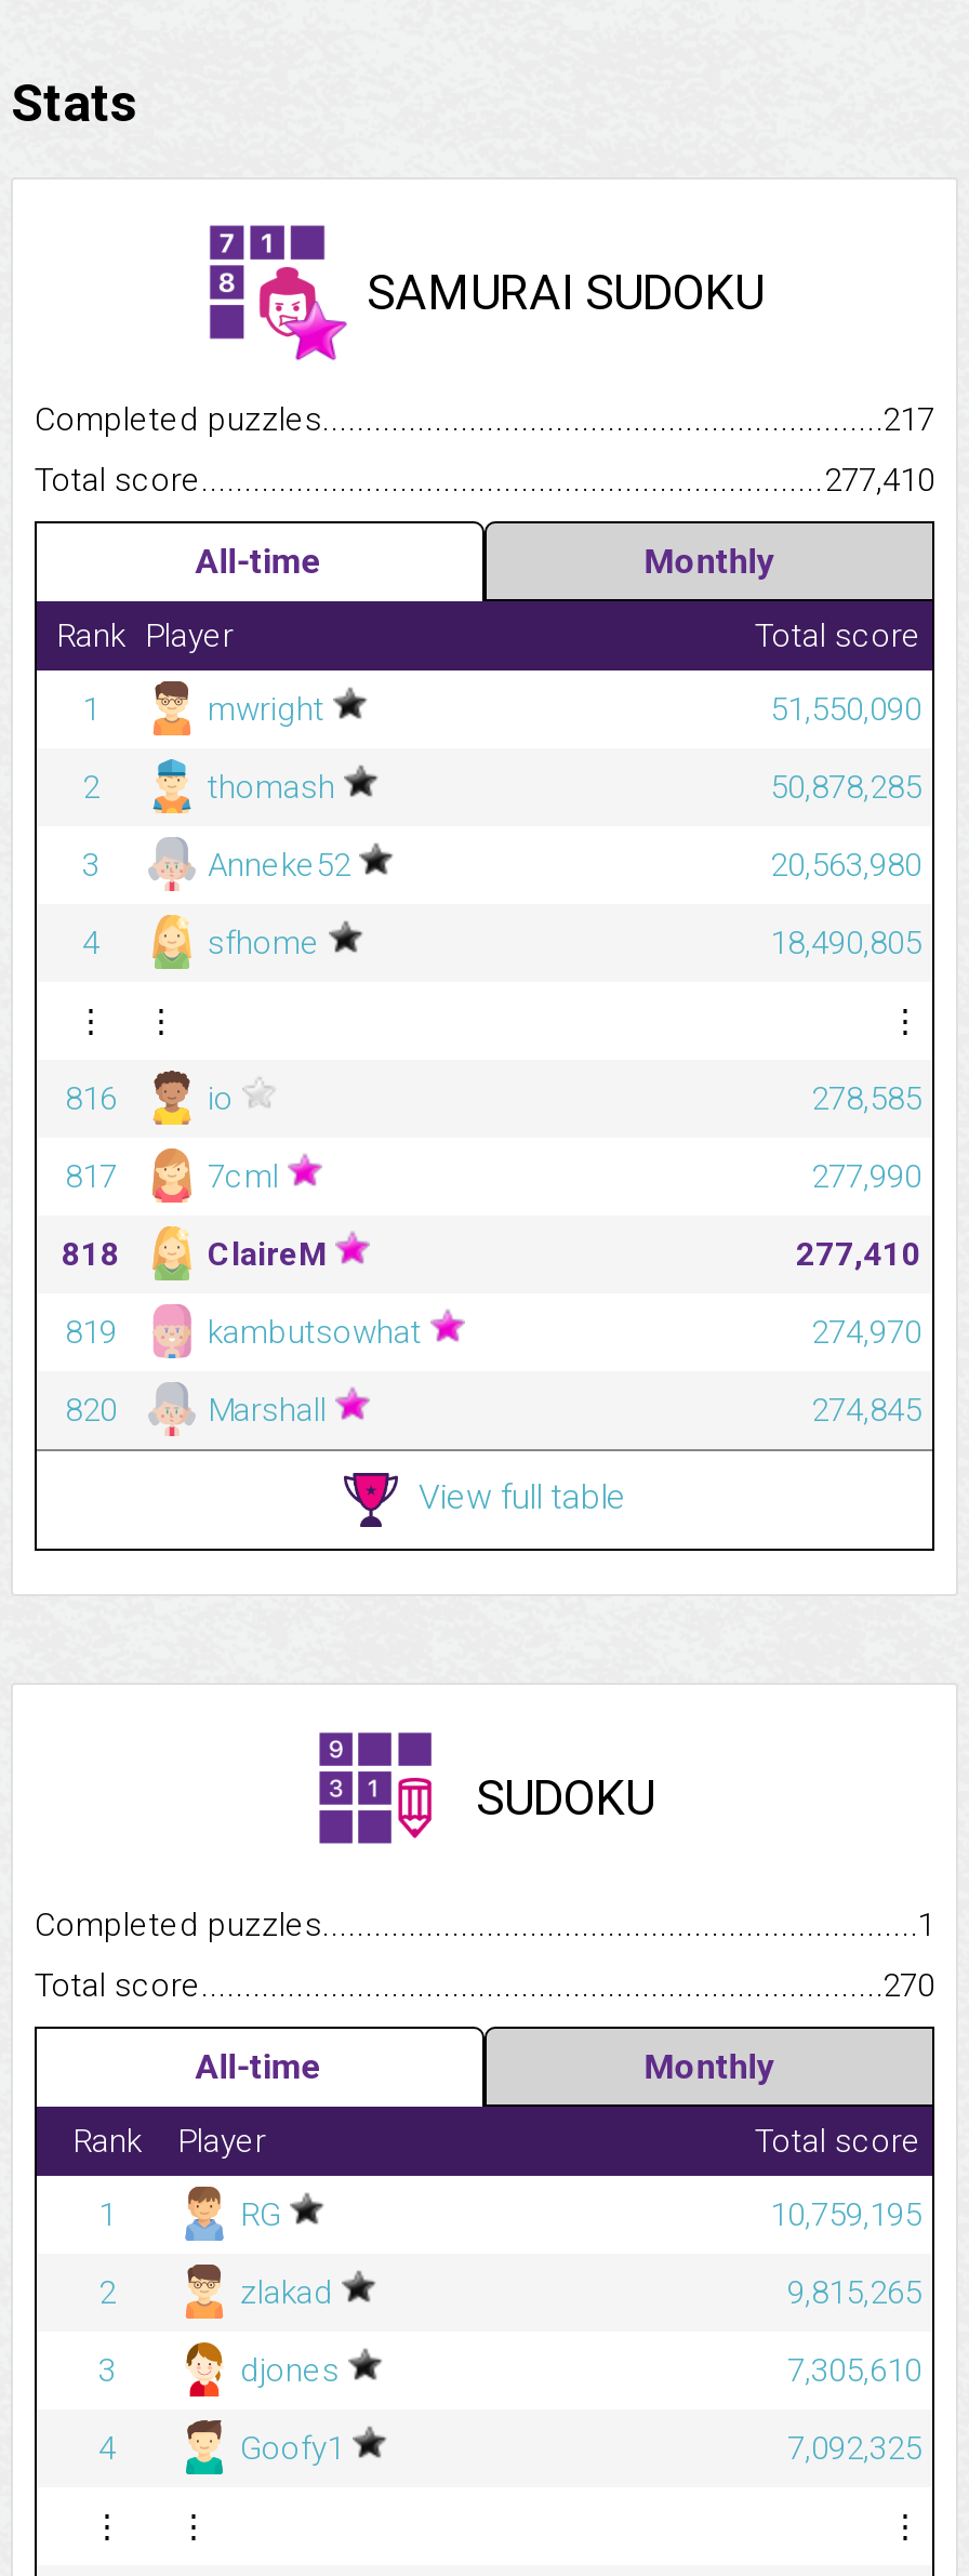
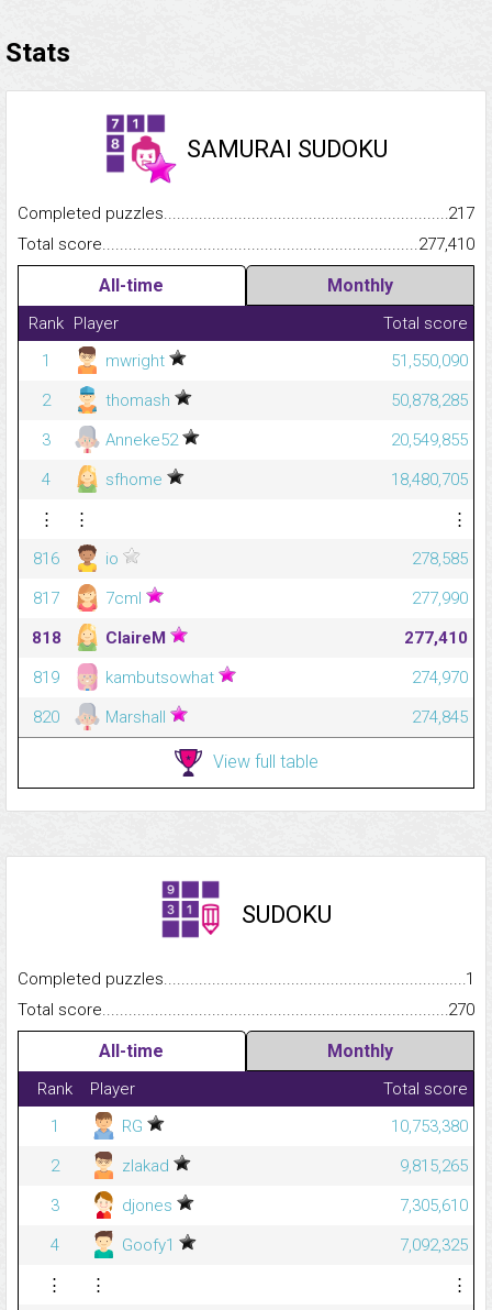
[770,846,921,885] 20,563,980 -> [391,430,468,450] 20,549,855
[770,924,921,963] 18,490,805 -> [391,470,468,490] 18,480,705
[770,2196,921,2234] 10,759,195 -> [391,1117,468,1136] 10,753,380

